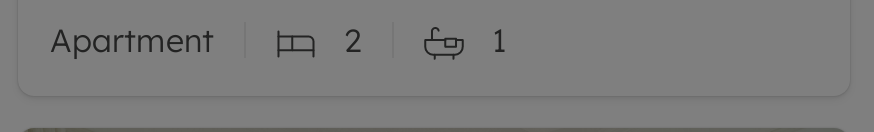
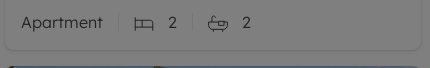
[492,20,506,60] 1 -> [242,12,251,32] 2

